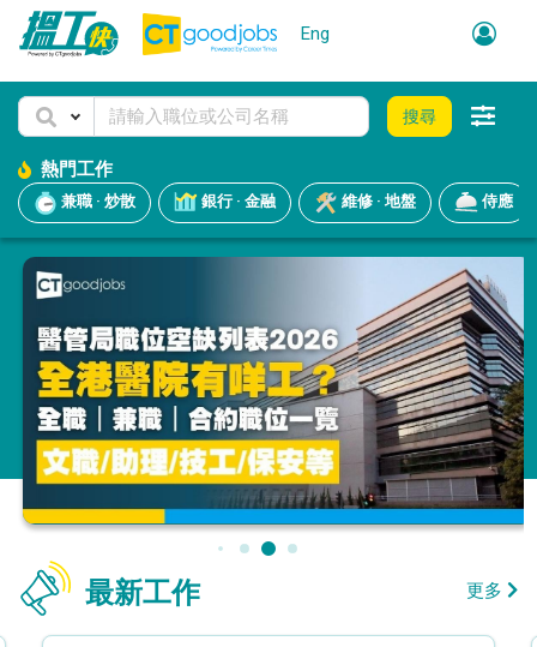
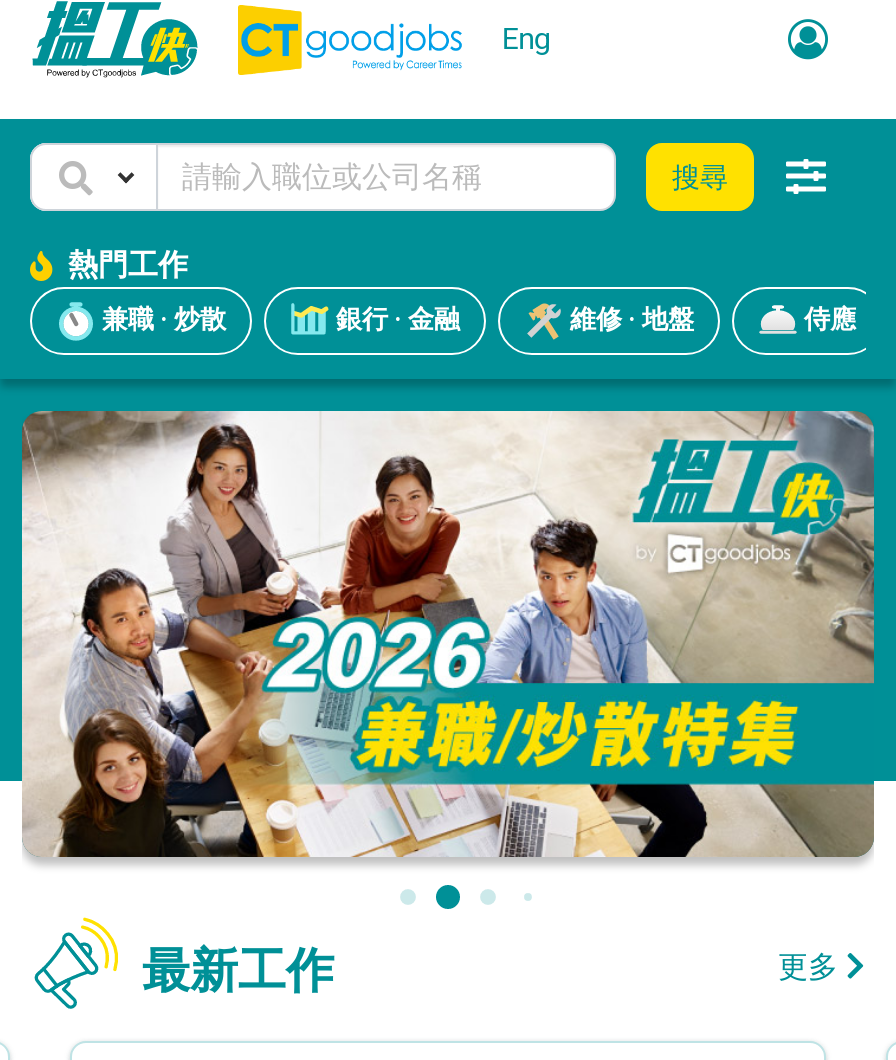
[13,256,525,527] [image] -> [20,409,876,863] [image]

